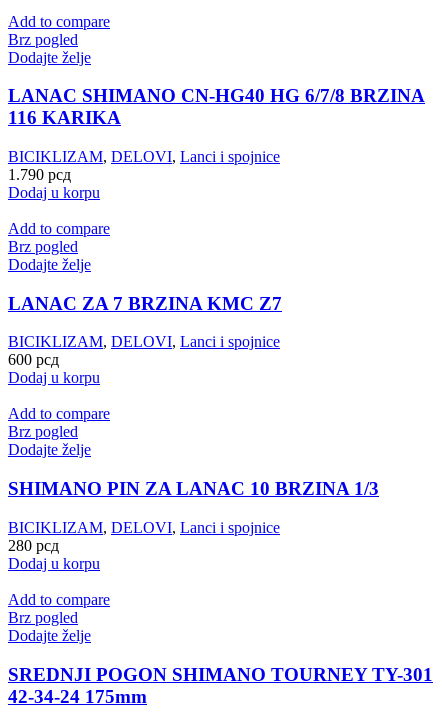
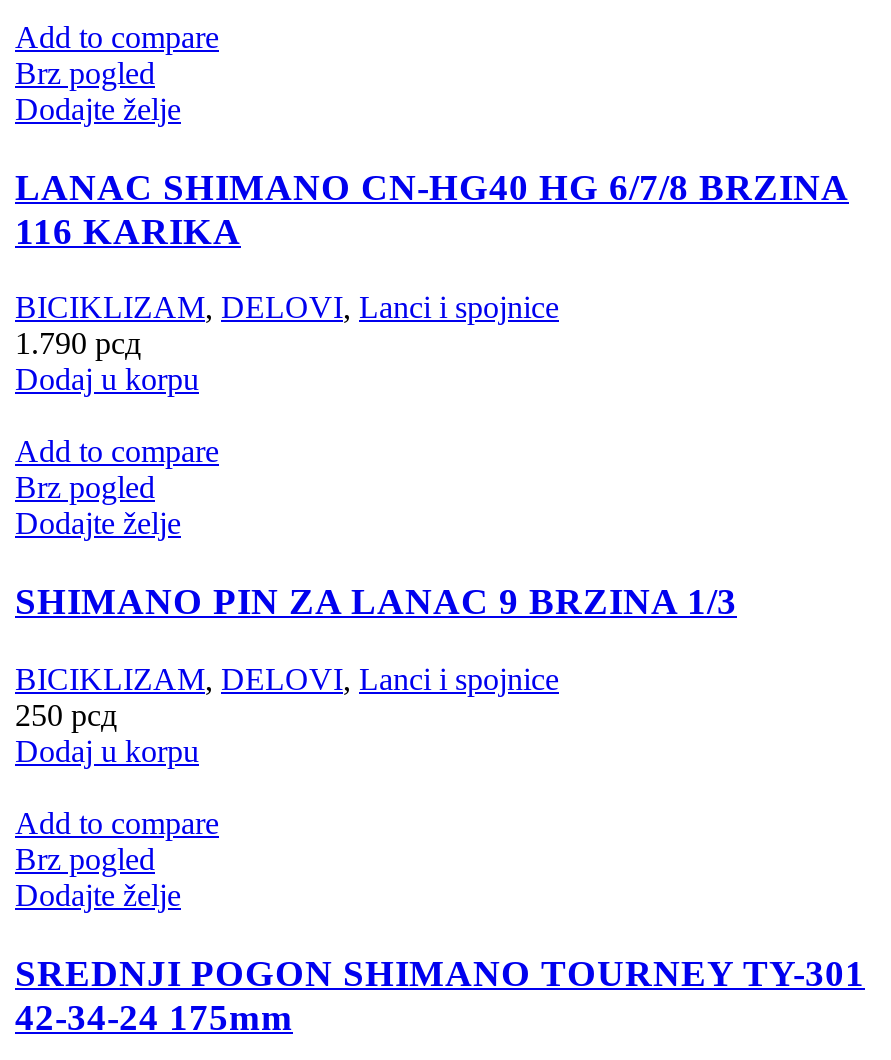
[8,293,282,314] LANAC ZA 7 BRZINA KMC Z7 -> [15,580,737,622] SHIMANO PIN ZA LANAC 9 BRZINA 1/3
[8,351,379,554] 600 рсд | Dodaj u korpu | Add to compare | Brz pogled | Dodajte želje | SHIMANO PIN ZA LANAC 10 BRZINA 1/3 | BICIKLIZAM, DELOVI, Lanci i spojnice | 280 рсд -> [15,698,117,732] 250 рсд

